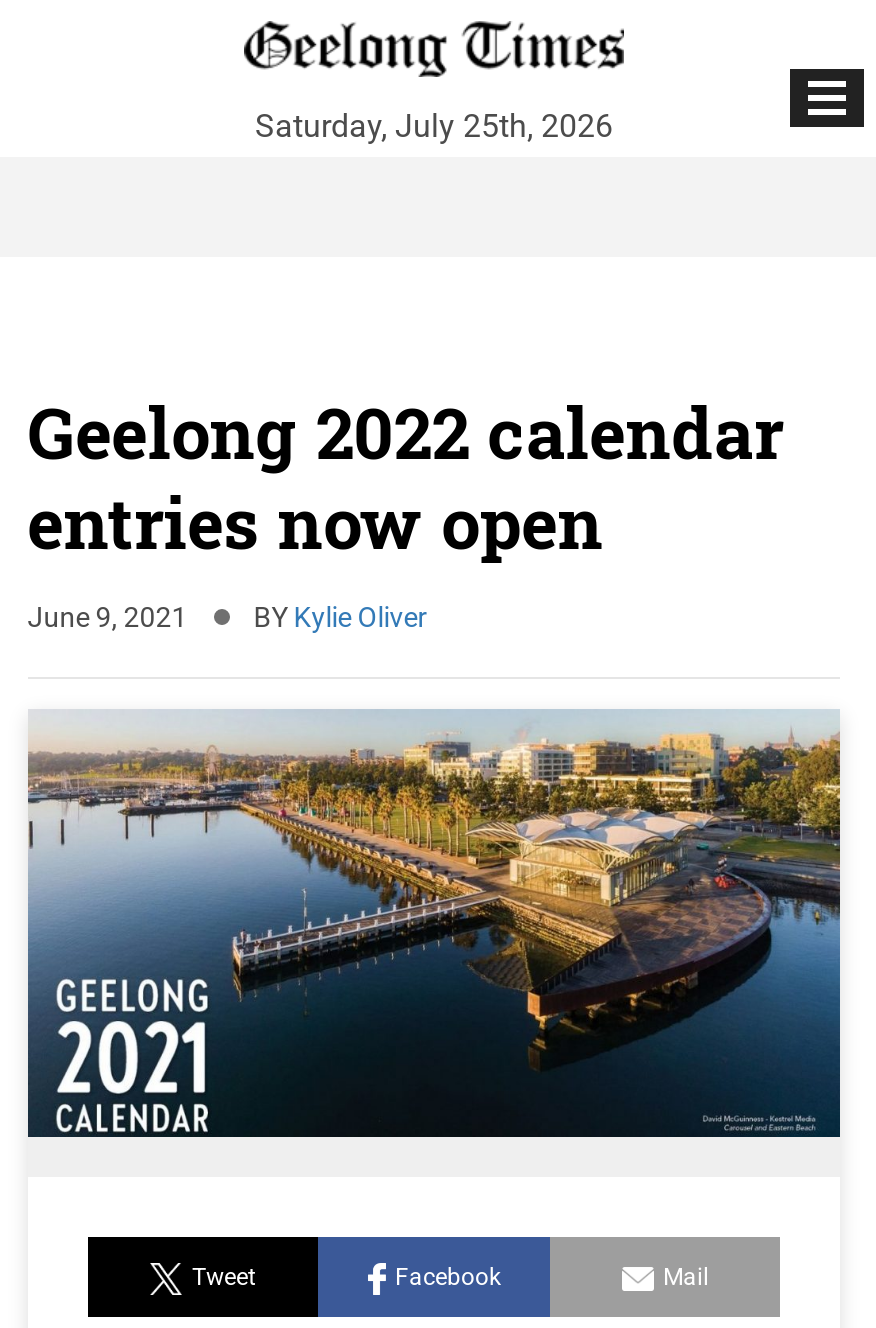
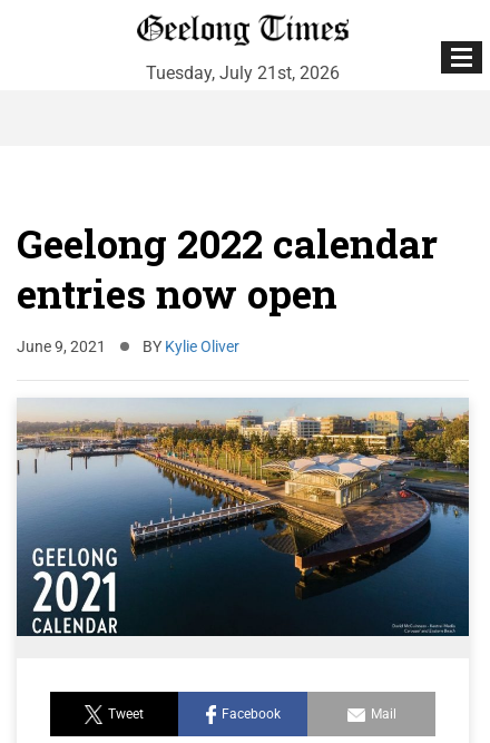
[255,108,613,146] Saturday, July 25th, 2026 -> [146,63,340,84] Tuesday, July 21st, 2026

